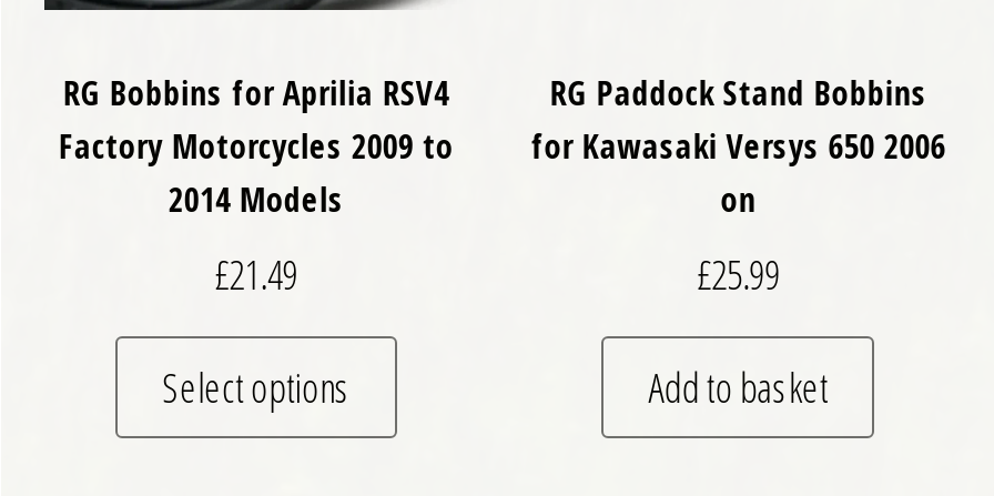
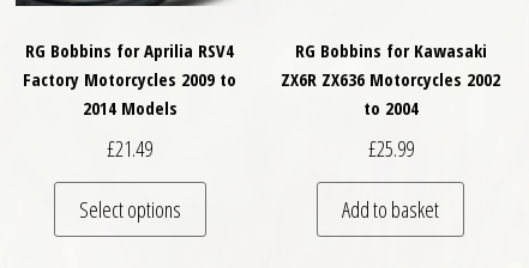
[531,71,946,222] RG Paddock Stand Bobbins | for Kawasaki Versys 650 2006 | on -> [281,39,500,120] RG Bobbins for Kawasaki | ZX6R ZX636 Motorcycles 2002 | to 2004

